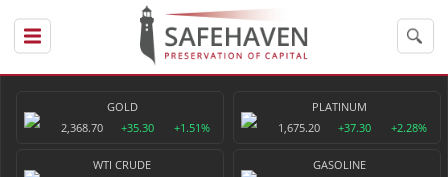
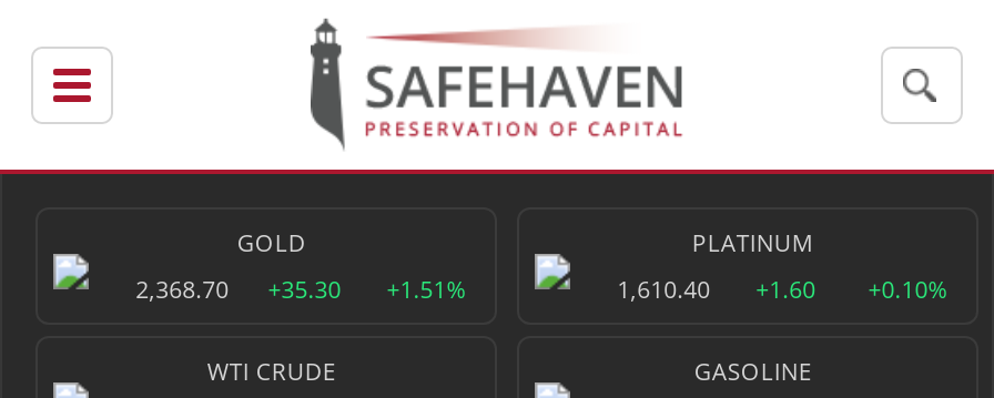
[278,121,320,135] 1,675.20 -> [617,274,710,305] 1,610.40
[338,121,371,135] +37.30 -> [756,274,816,305] +1.60
[391,121,427,135] +2.28% -> [868,274,948,305] +0.10%

